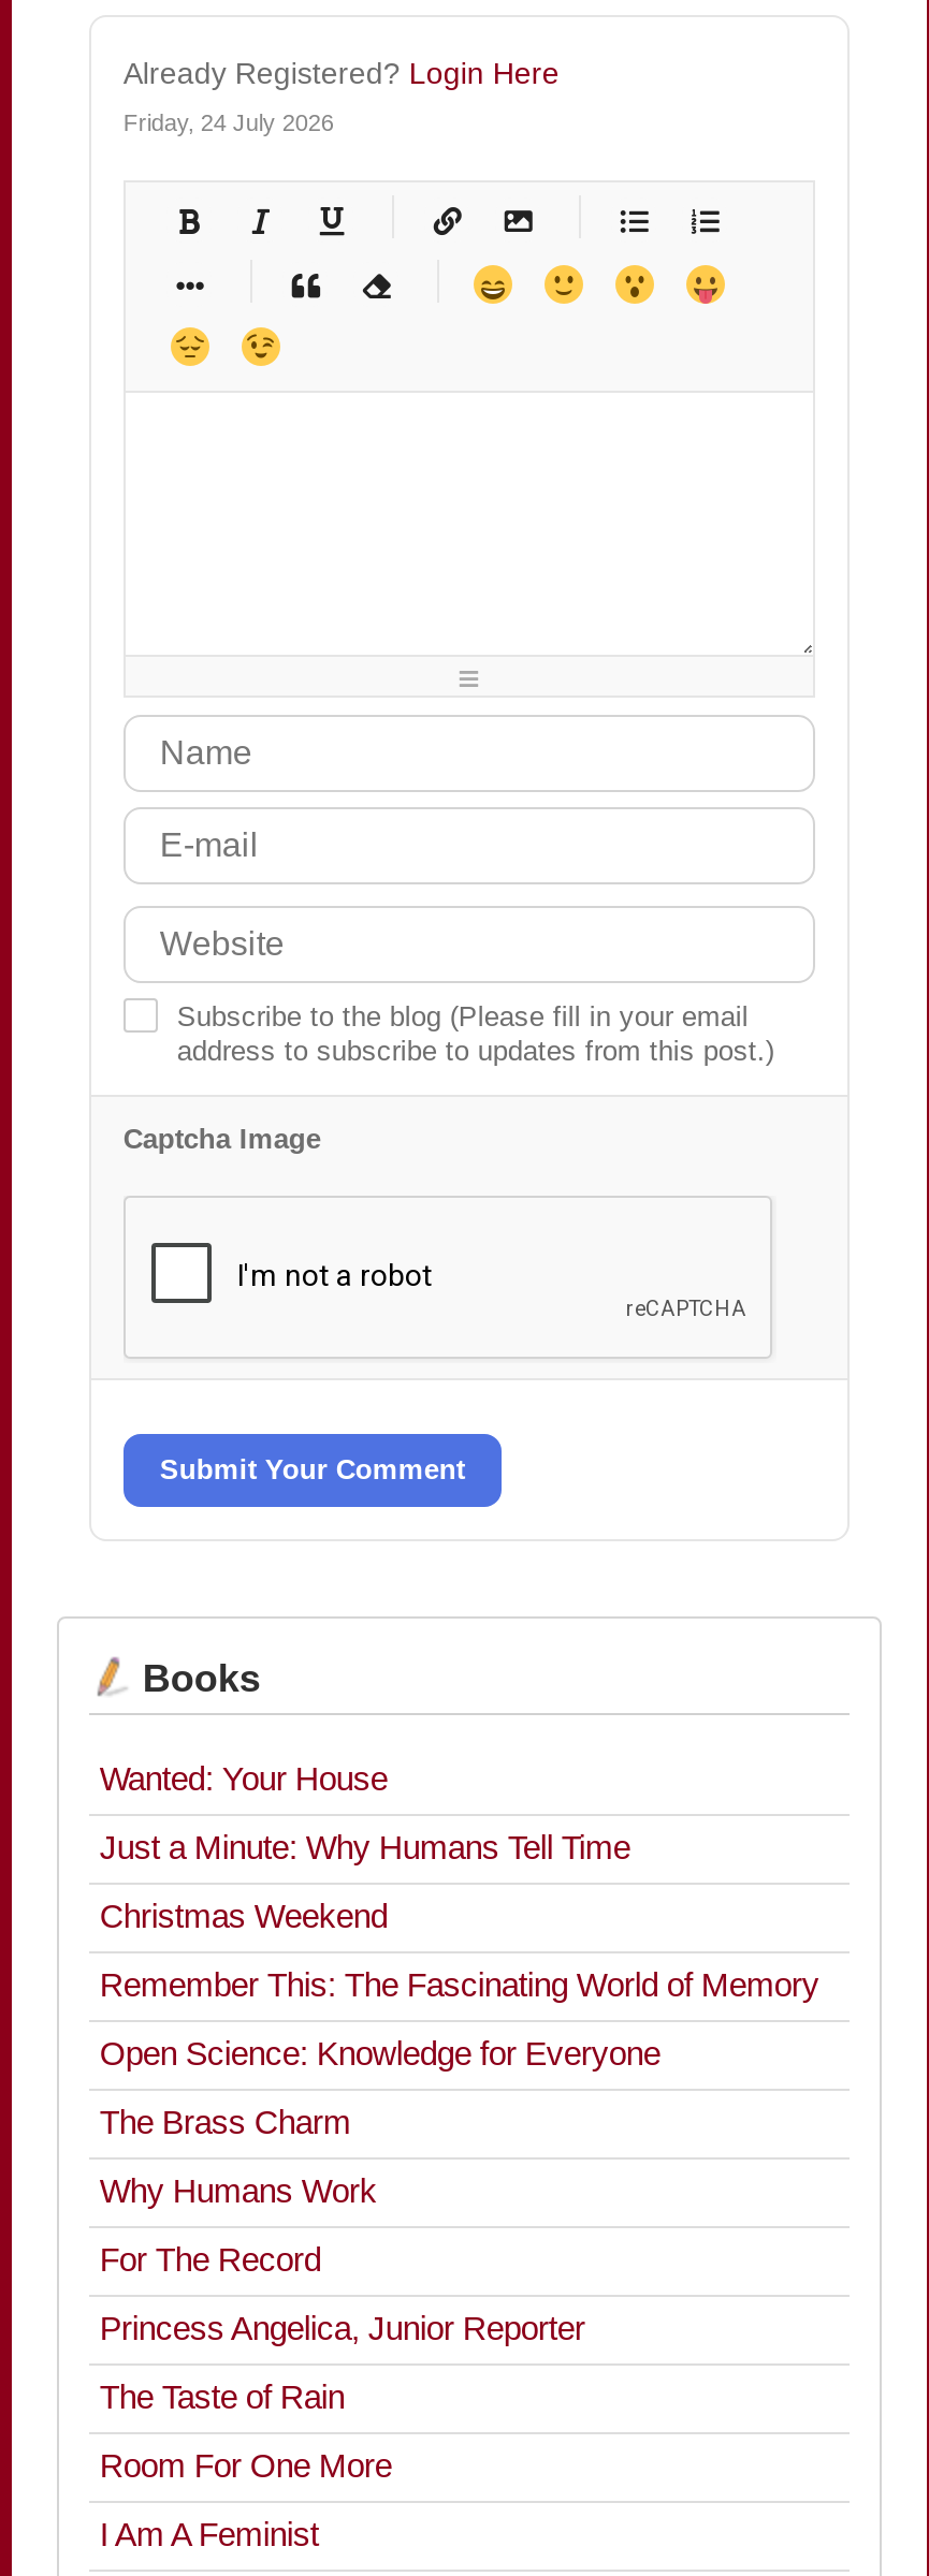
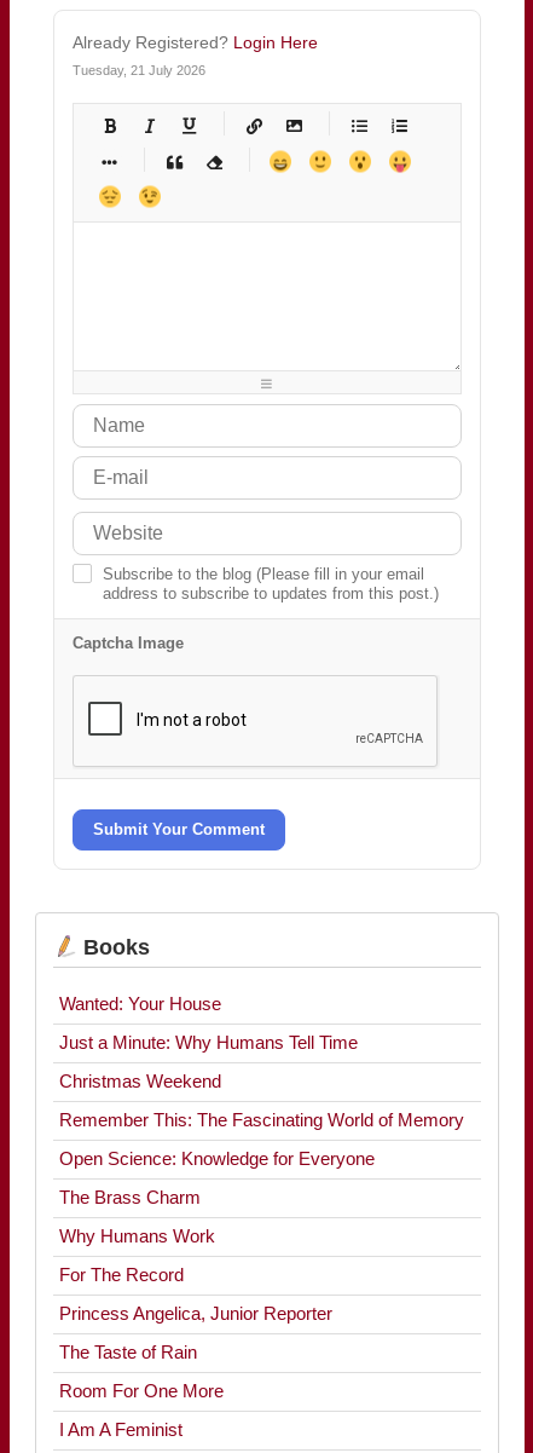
[123,111,334,136] Friday, 24 July 2026 -> [72,64,205,78] Tuesday, 21 July 2026

